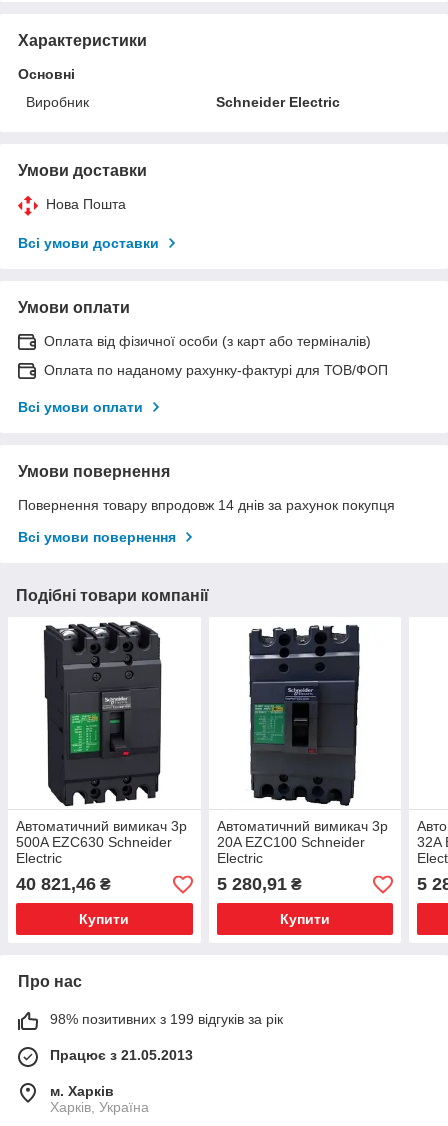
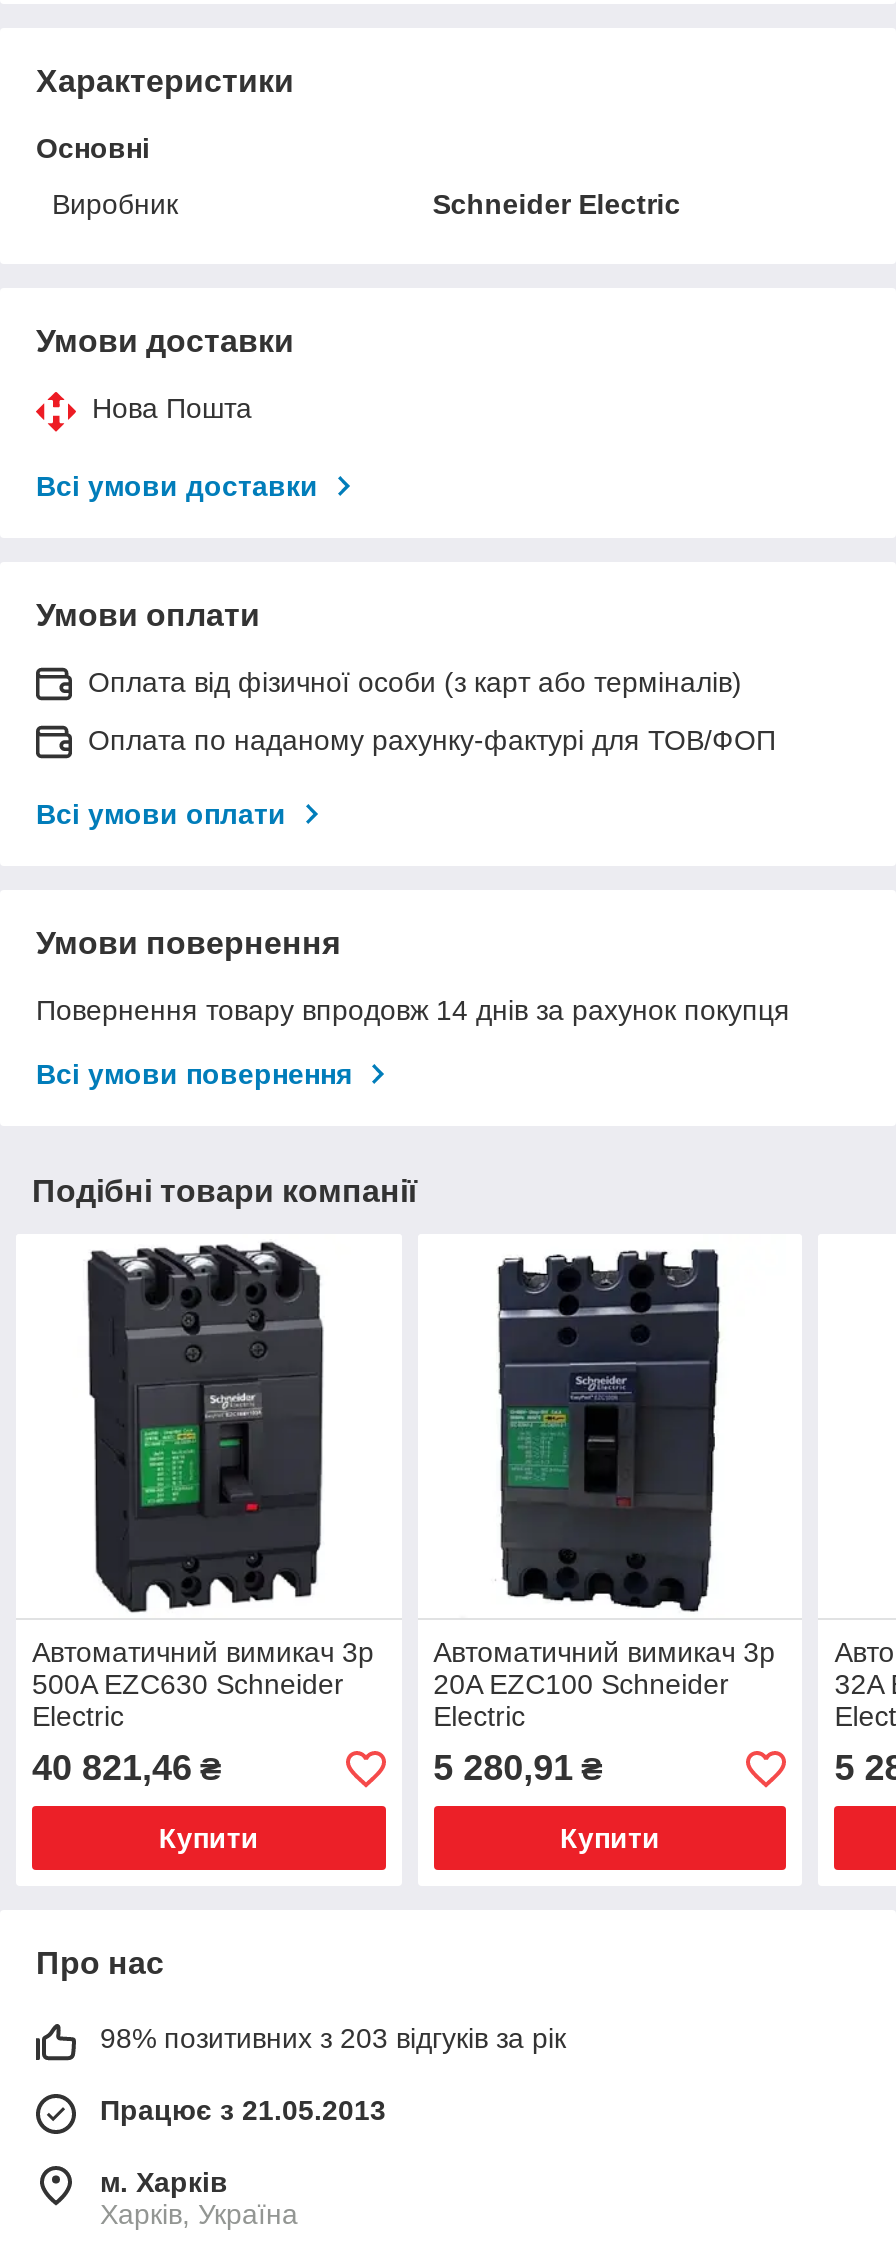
[50,1011,283,1027] 98% позитивних з 199 відгуків за рік -> [100,2023,566,2055] 98% позитивних з 203 відгуків за рік

